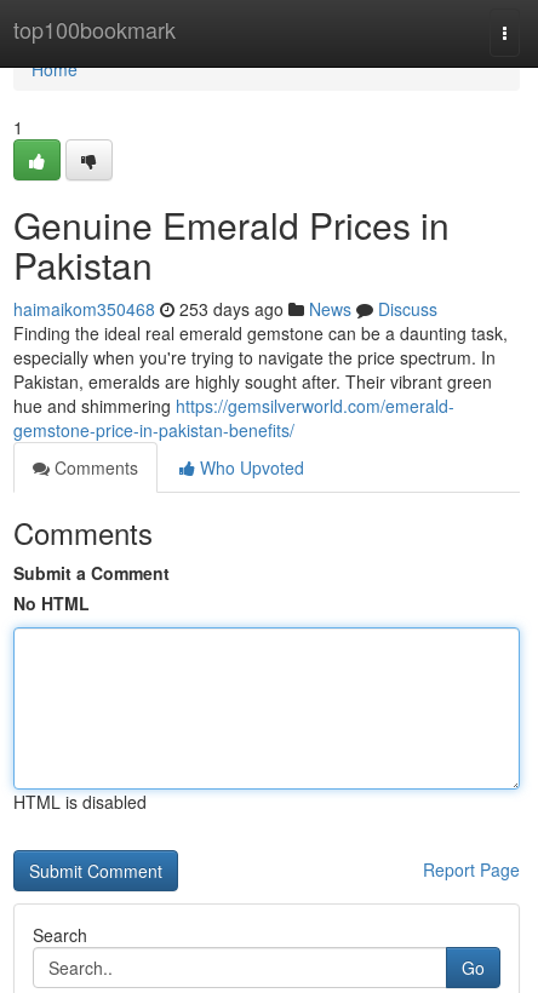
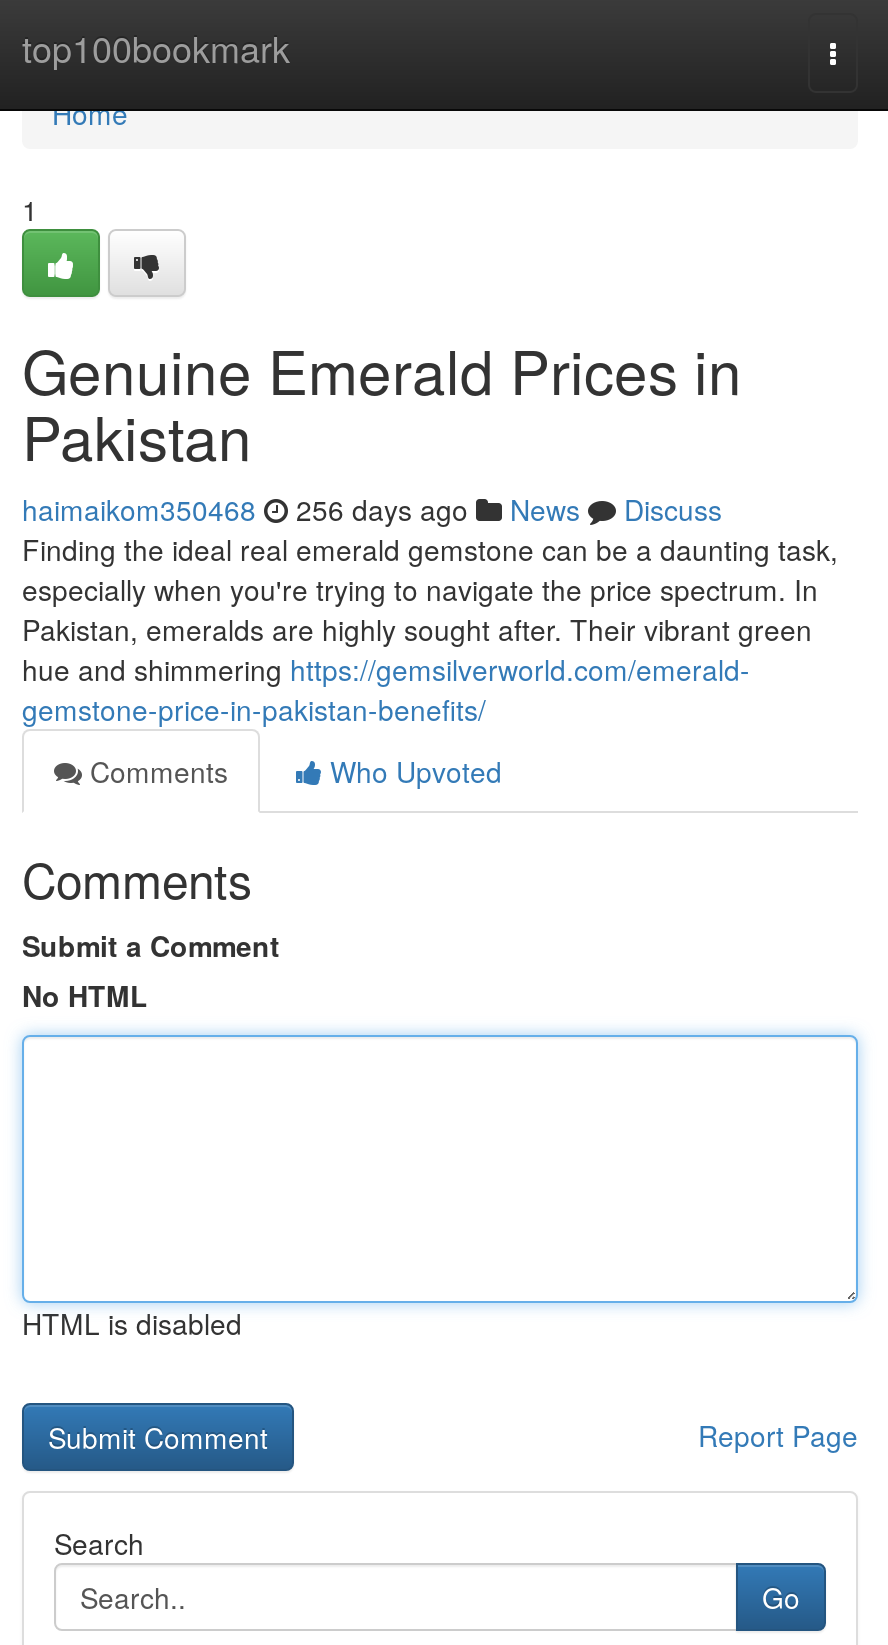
[13,297,437,321] haimaikom350468 253 days ago News Discuss -> [22,489,722,529] haimaikom350468 256 days ago News Discuss

